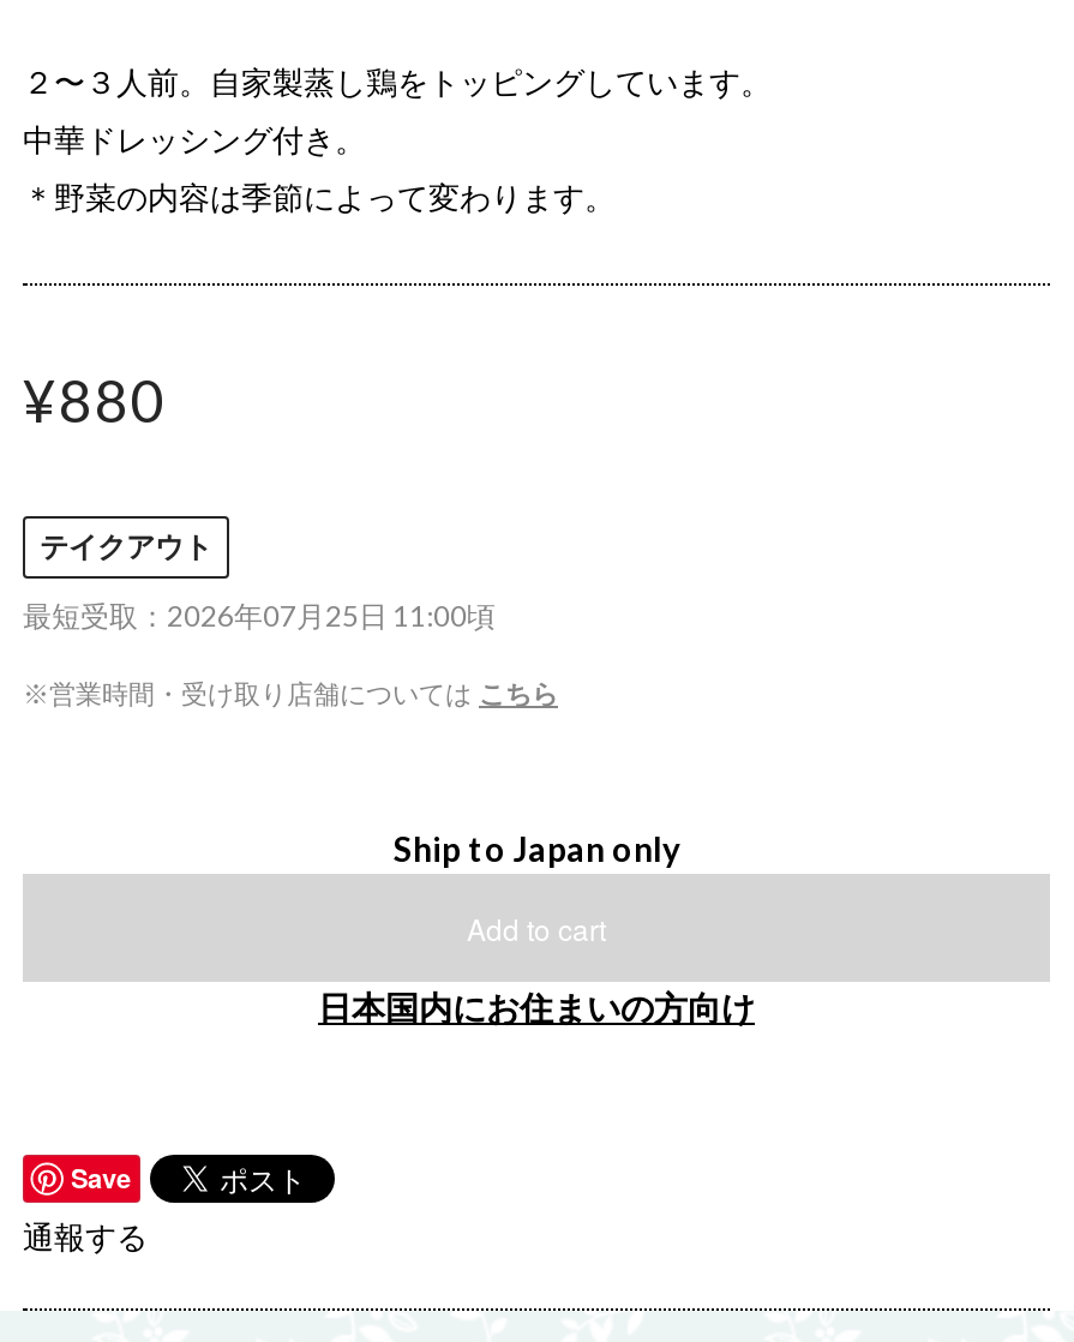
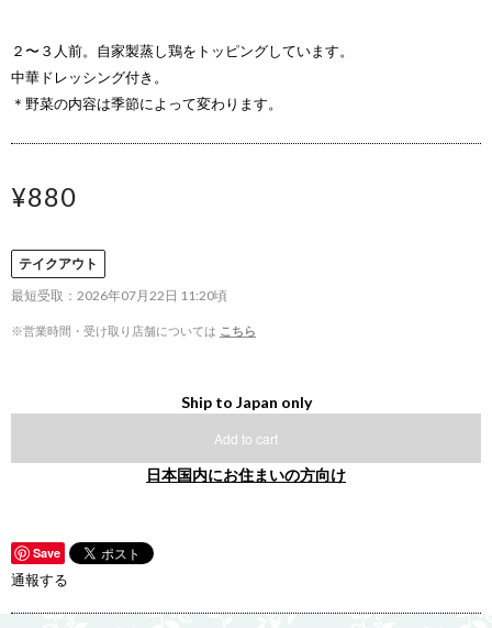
[23,597,496,633] 最短受取：2026年07月25日 11:00頃 -> [11,287,227,303] 最短受取：2026年07月22日 11:20頃

